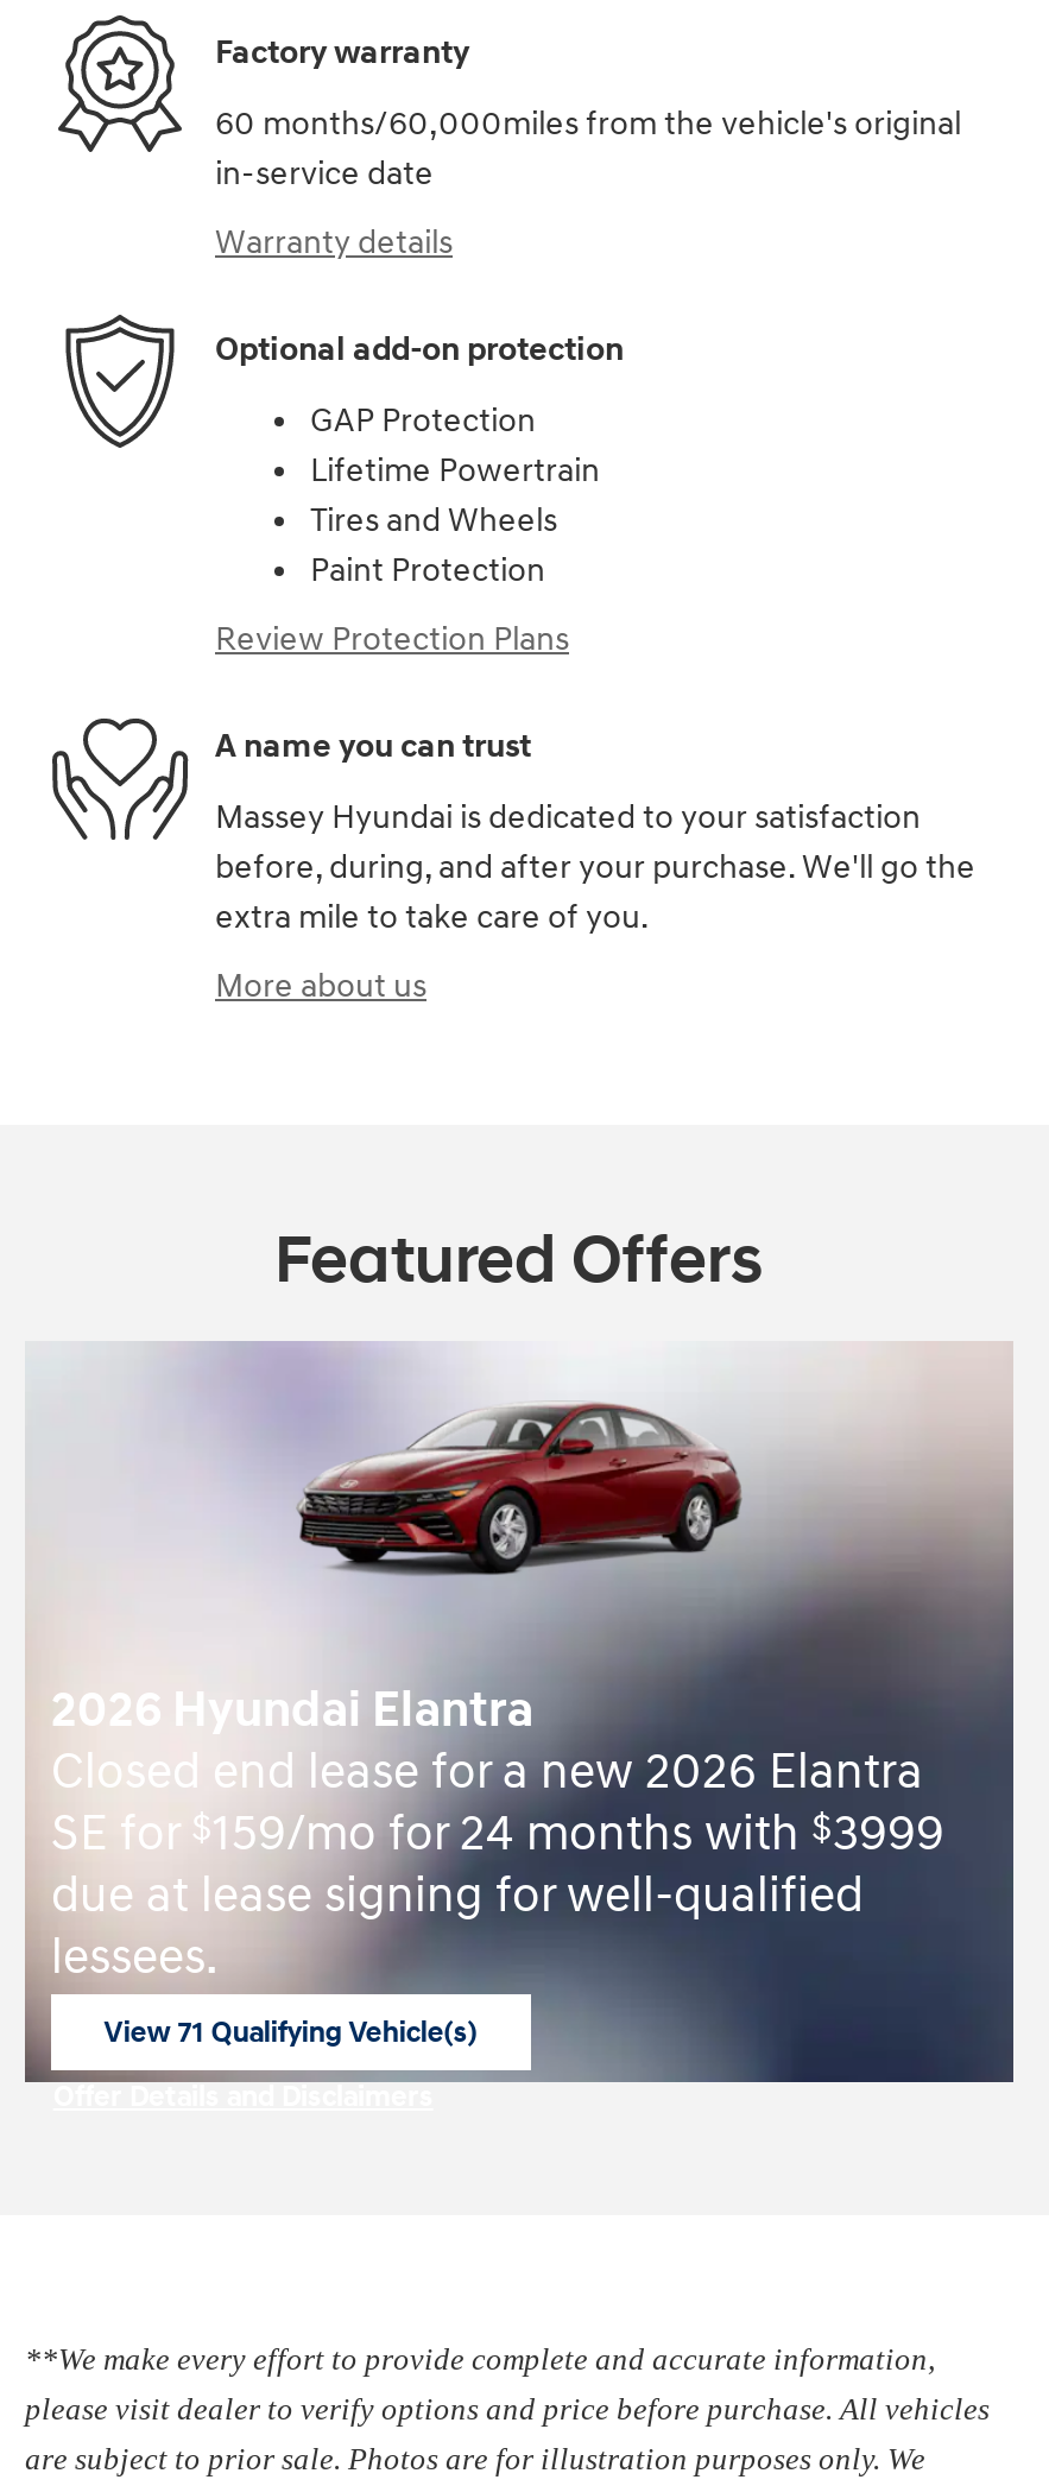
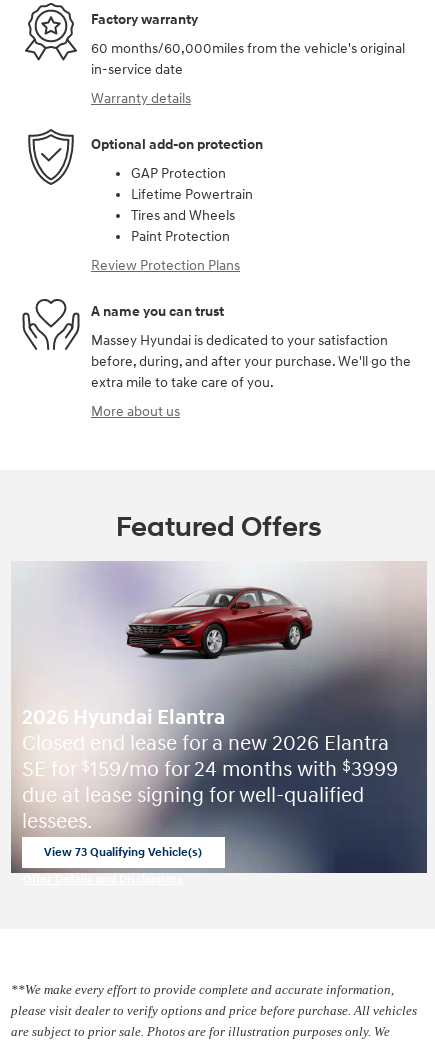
[104,2016,477,2051] View 71 Qualifying Vehicle(s) -> [44,845,202,860] View 73 Qualifying Vehicle(s)

